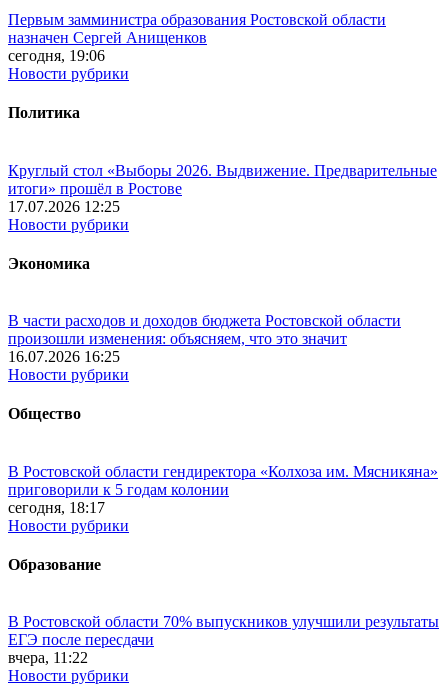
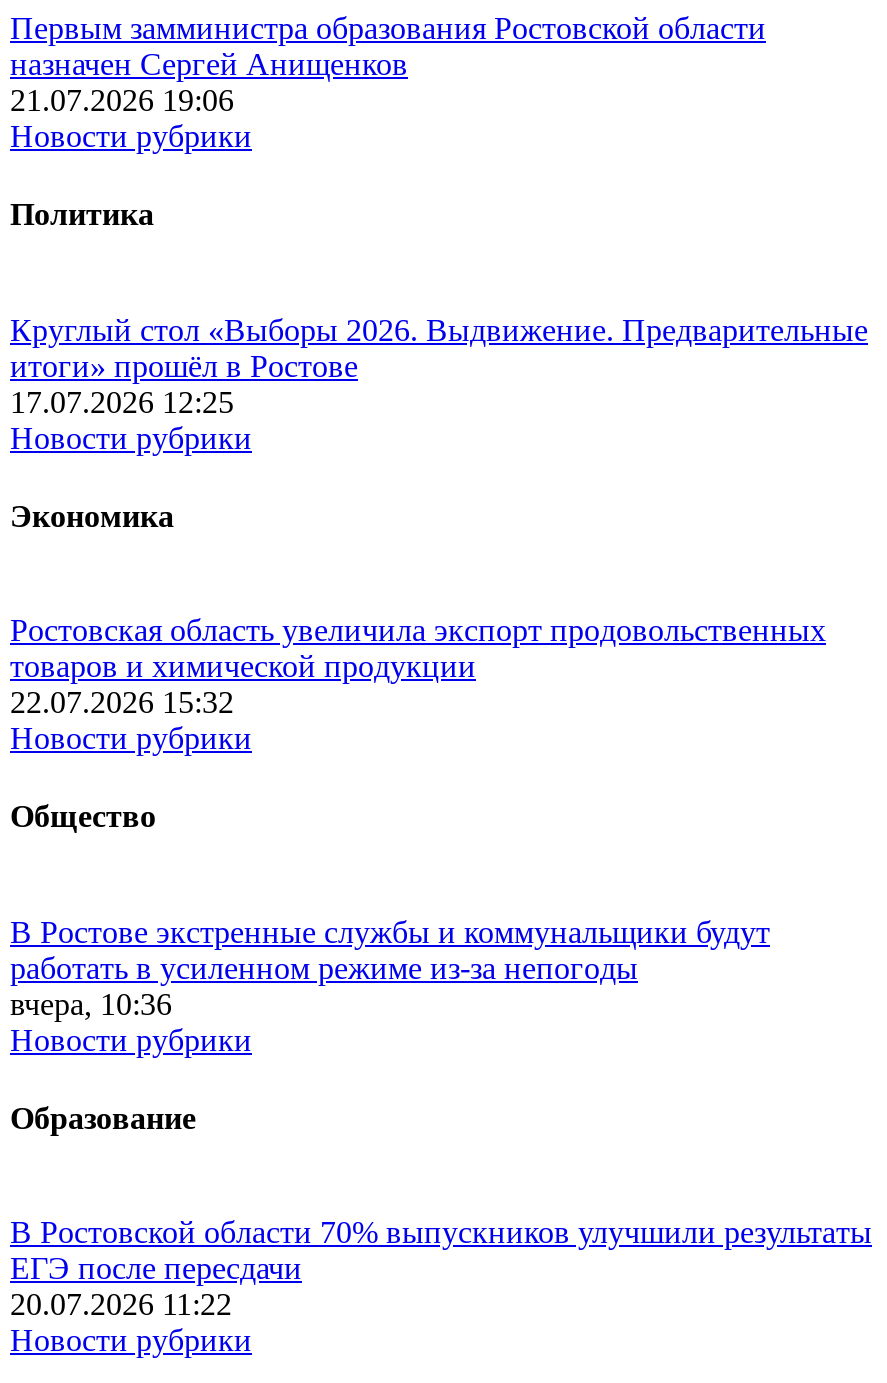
[8,47,105,64] сегодня, 19:06 -> [10,83,234,117] 21.07.2026 19:06
[8,312,401,365] В части расходов и доходов бюджета Ростовской области | произошли изменения: объясняем, что это значит | 16.07.2026 16:25 -> [10,613,826,719] Ростовская область увеличила экспорт продовольственных | товаров и химической продукции | 22.07.2026 15:32
[8,463,438,516] В Ростовской области гендиректора «Колхоза им. Мясникяна» | приговорили к 5 годам колонии | сегодня, 18:17 -> [10,914,770,1020] В Ростове экстренные службы и коммунальщики будут | работать в усиленном режиме из-за непогоды | вчера, 10:36
[8,649,88,666] вчера, 11:22 -> [10,1287,232,1321] 20.07.2026 11:22

